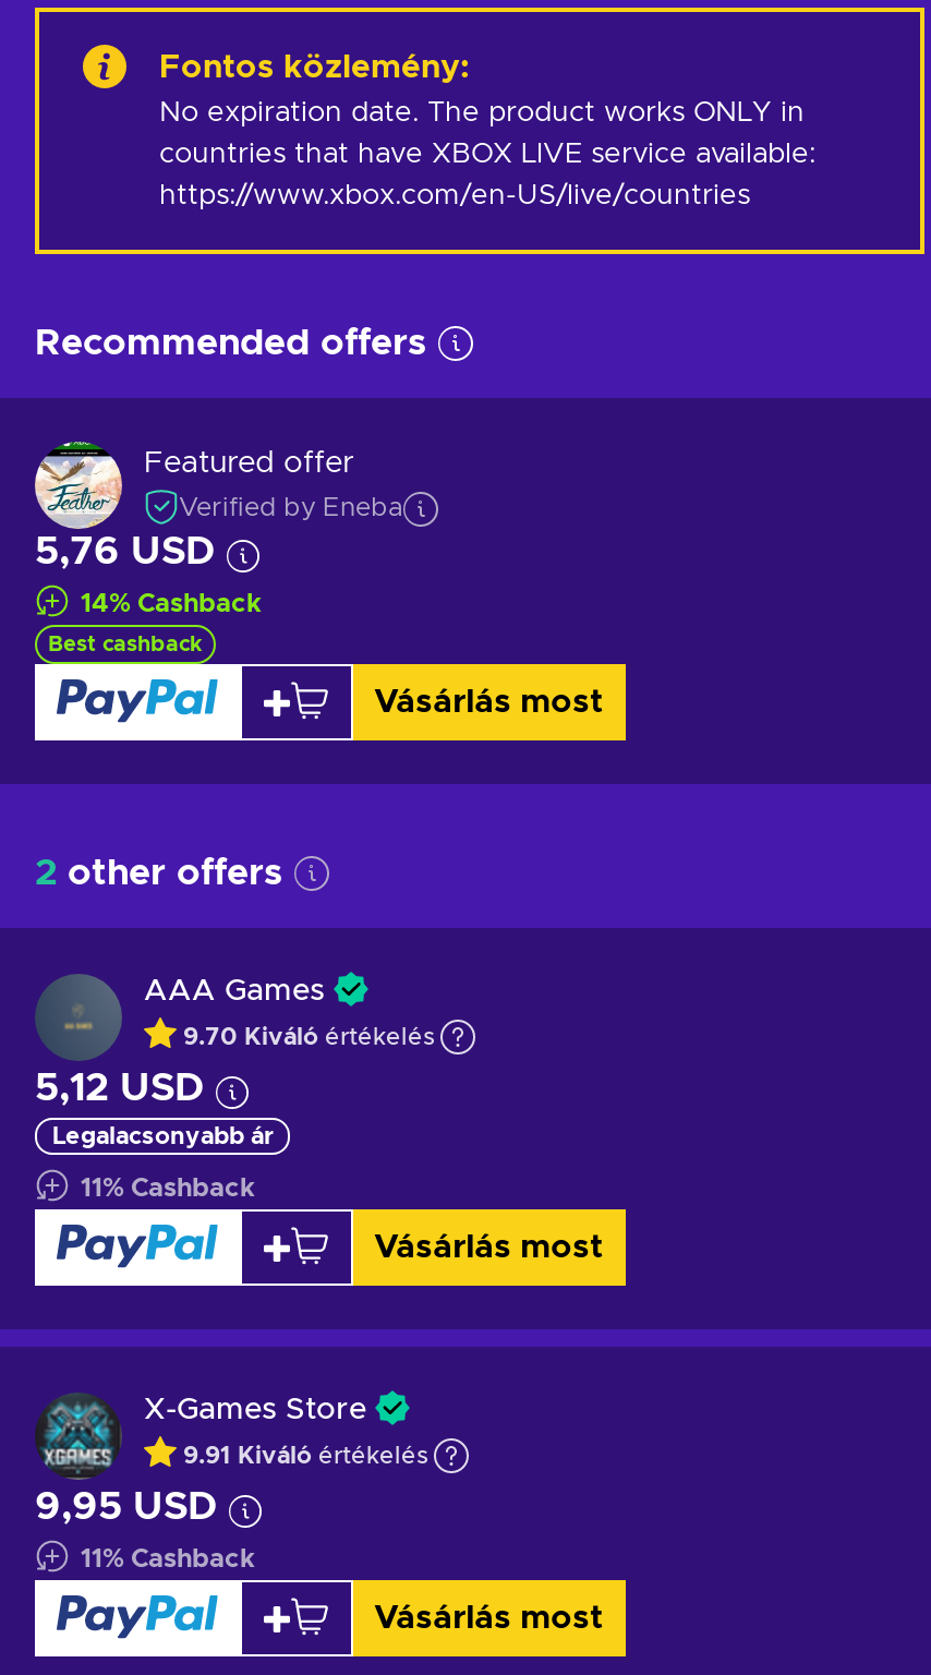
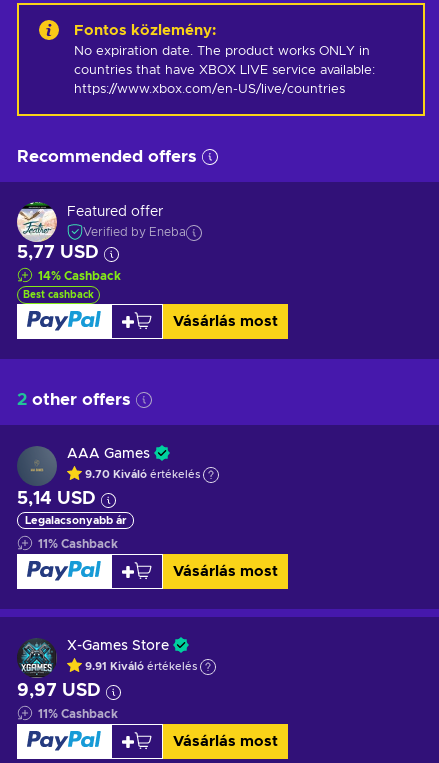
[35,532,216,572] 5,76 USD -> [17,244,99,262] 5,77 USD
[35,1069,205,1108] 5,12 USD -> [17,490,96,508] 5,14 USD
[35,1488,218,1527] 9,95 USD -> [17,682,101,700] 9,97 USD

